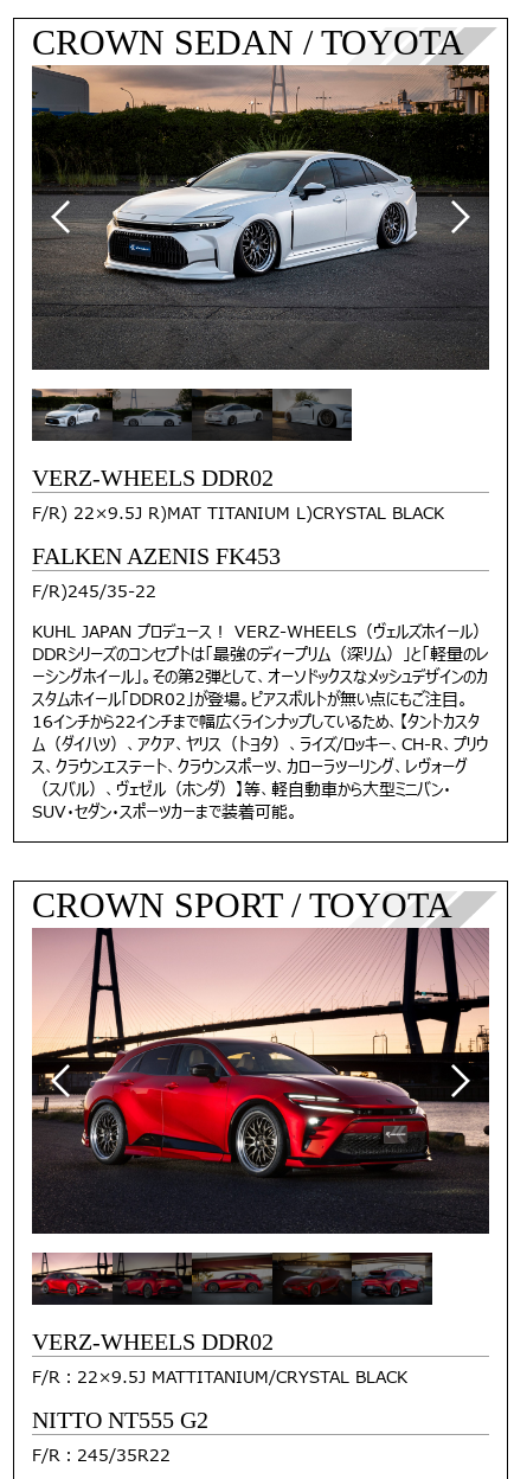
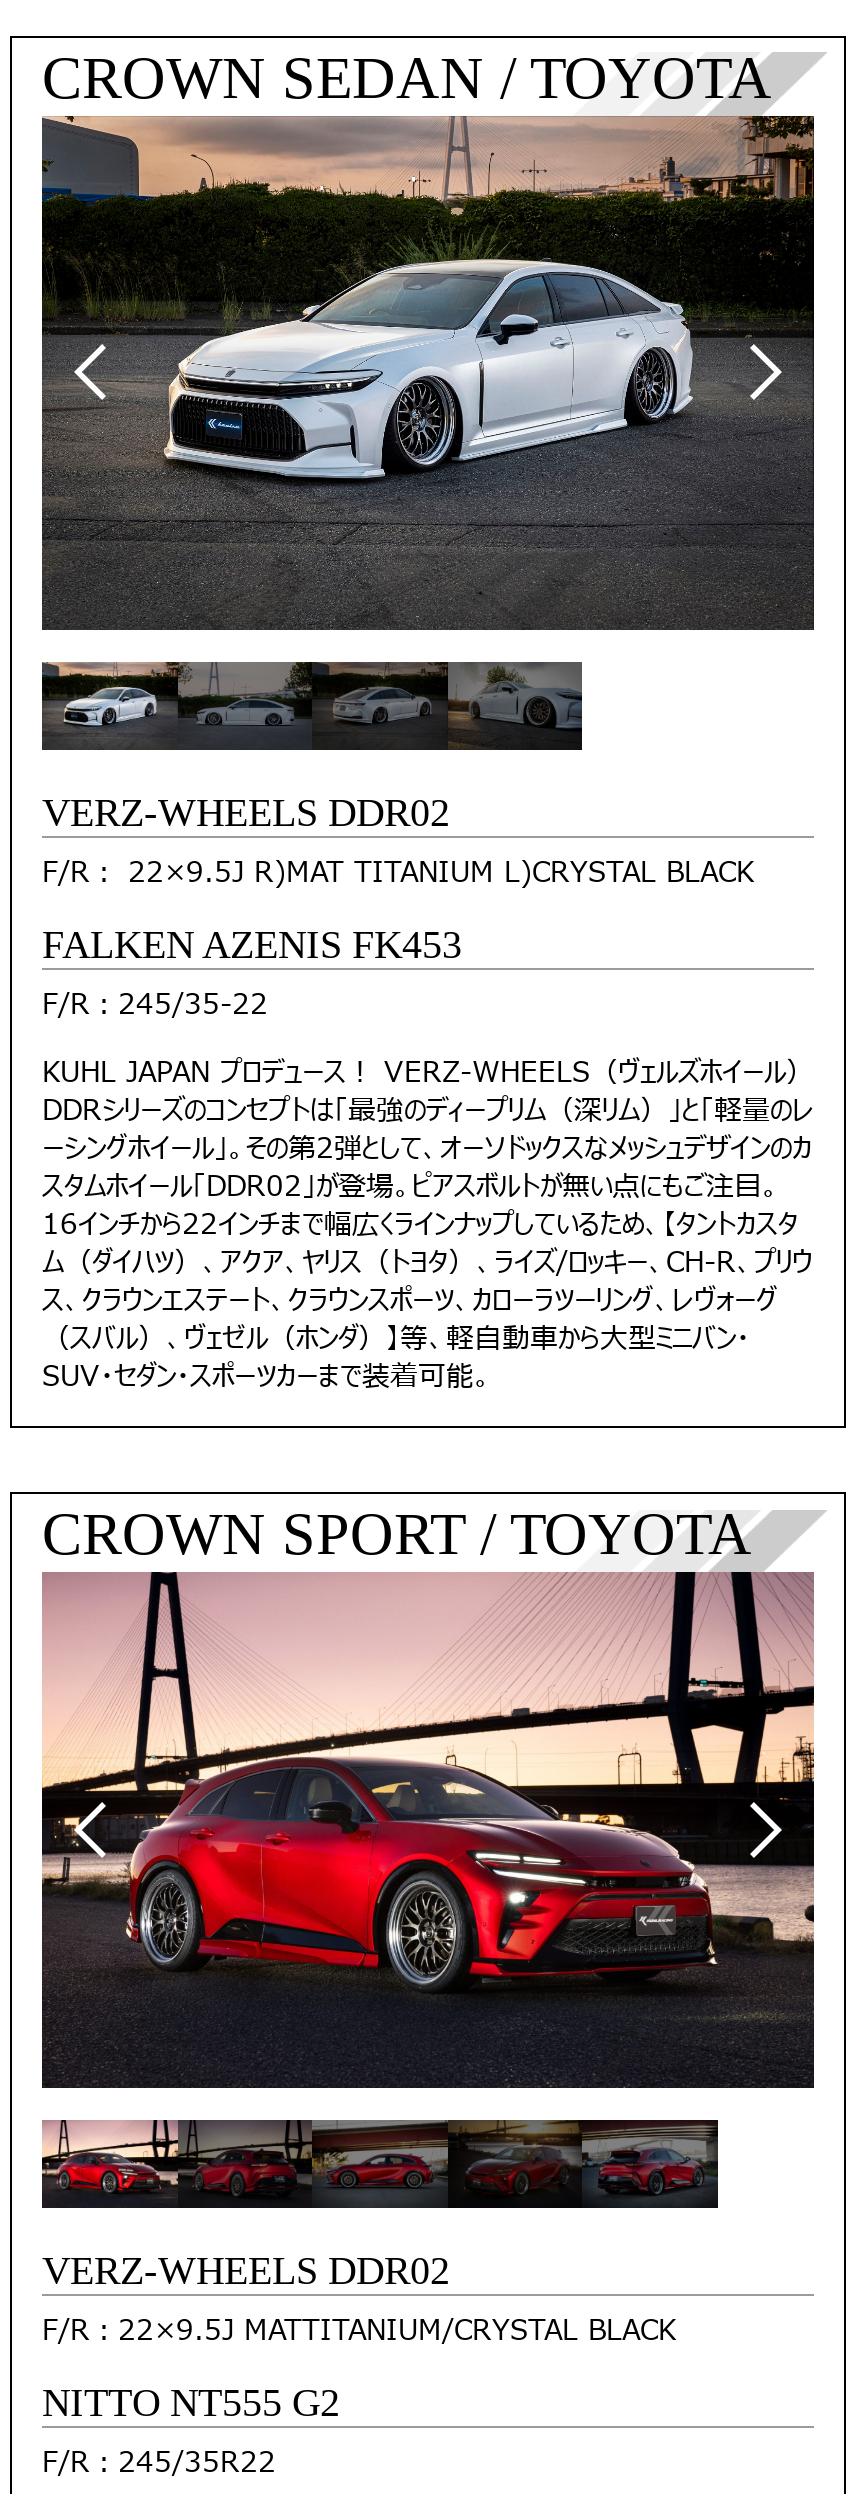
[32,502,444,527] F/R) 22×9.5J R)MAT TITANIUM L)CRYSTAL BLACK -> [42,853,754,895] F/R： 22×9.5J R)MAT TITANIUM L)CRYSTAL BLACK
[32,580,156,605] F/R)245/35-22 -> [42,985,268,1027] F/R：245/35-22

